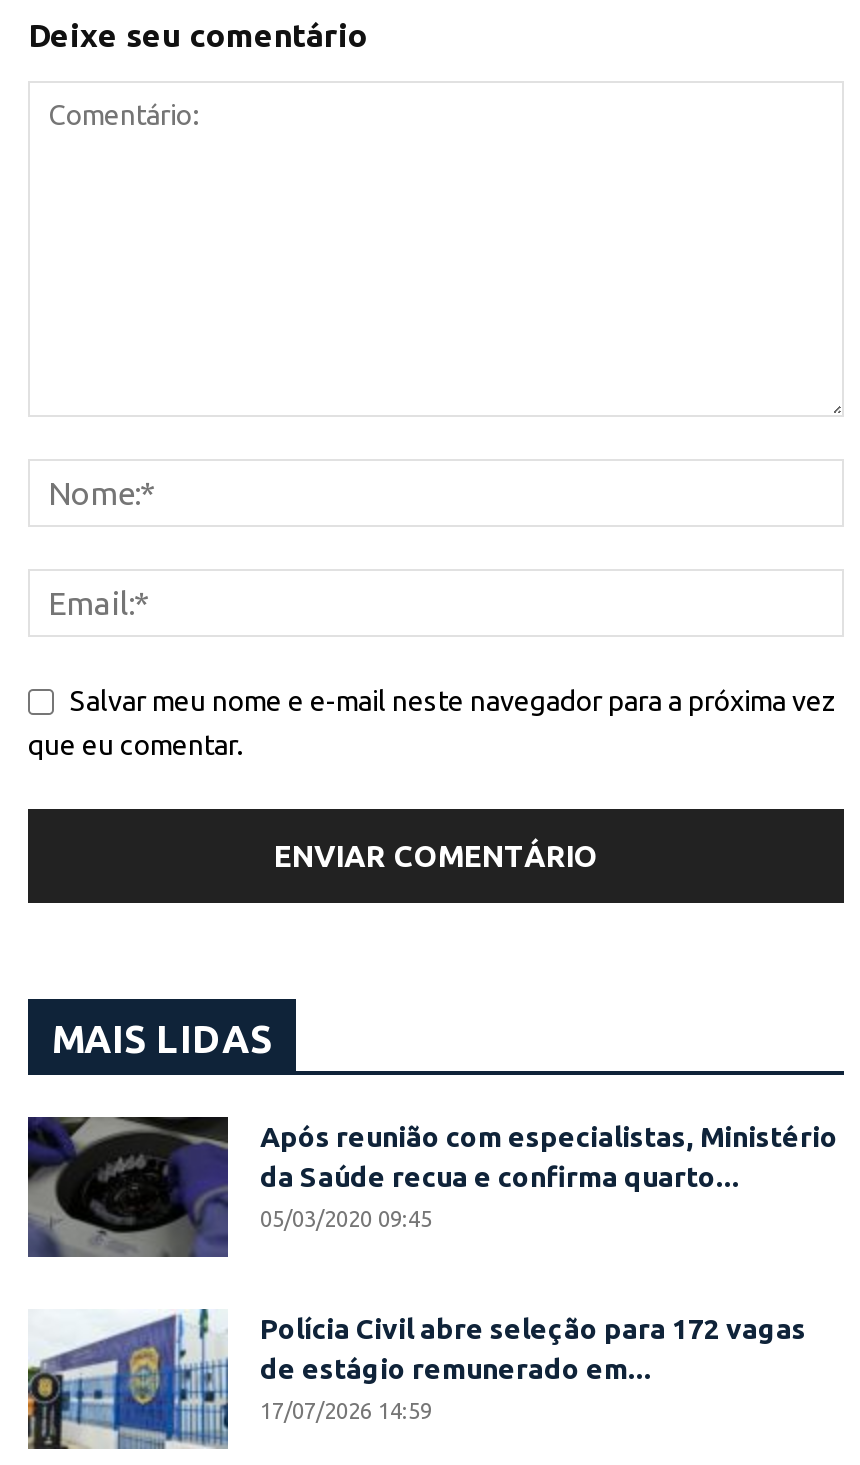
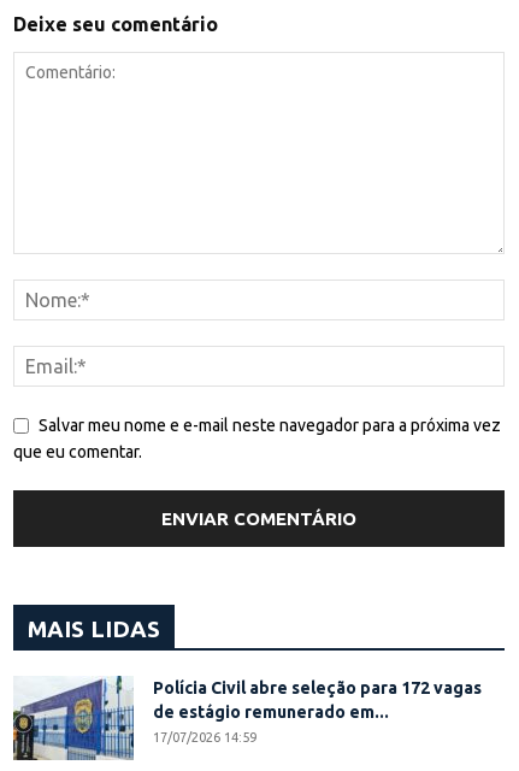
[26,1115,838,1259] [image] | Após reunião com especialistas, Ministério | da Saúde recua e confirma quarto... | 05/03/2020 09:45 -> none

